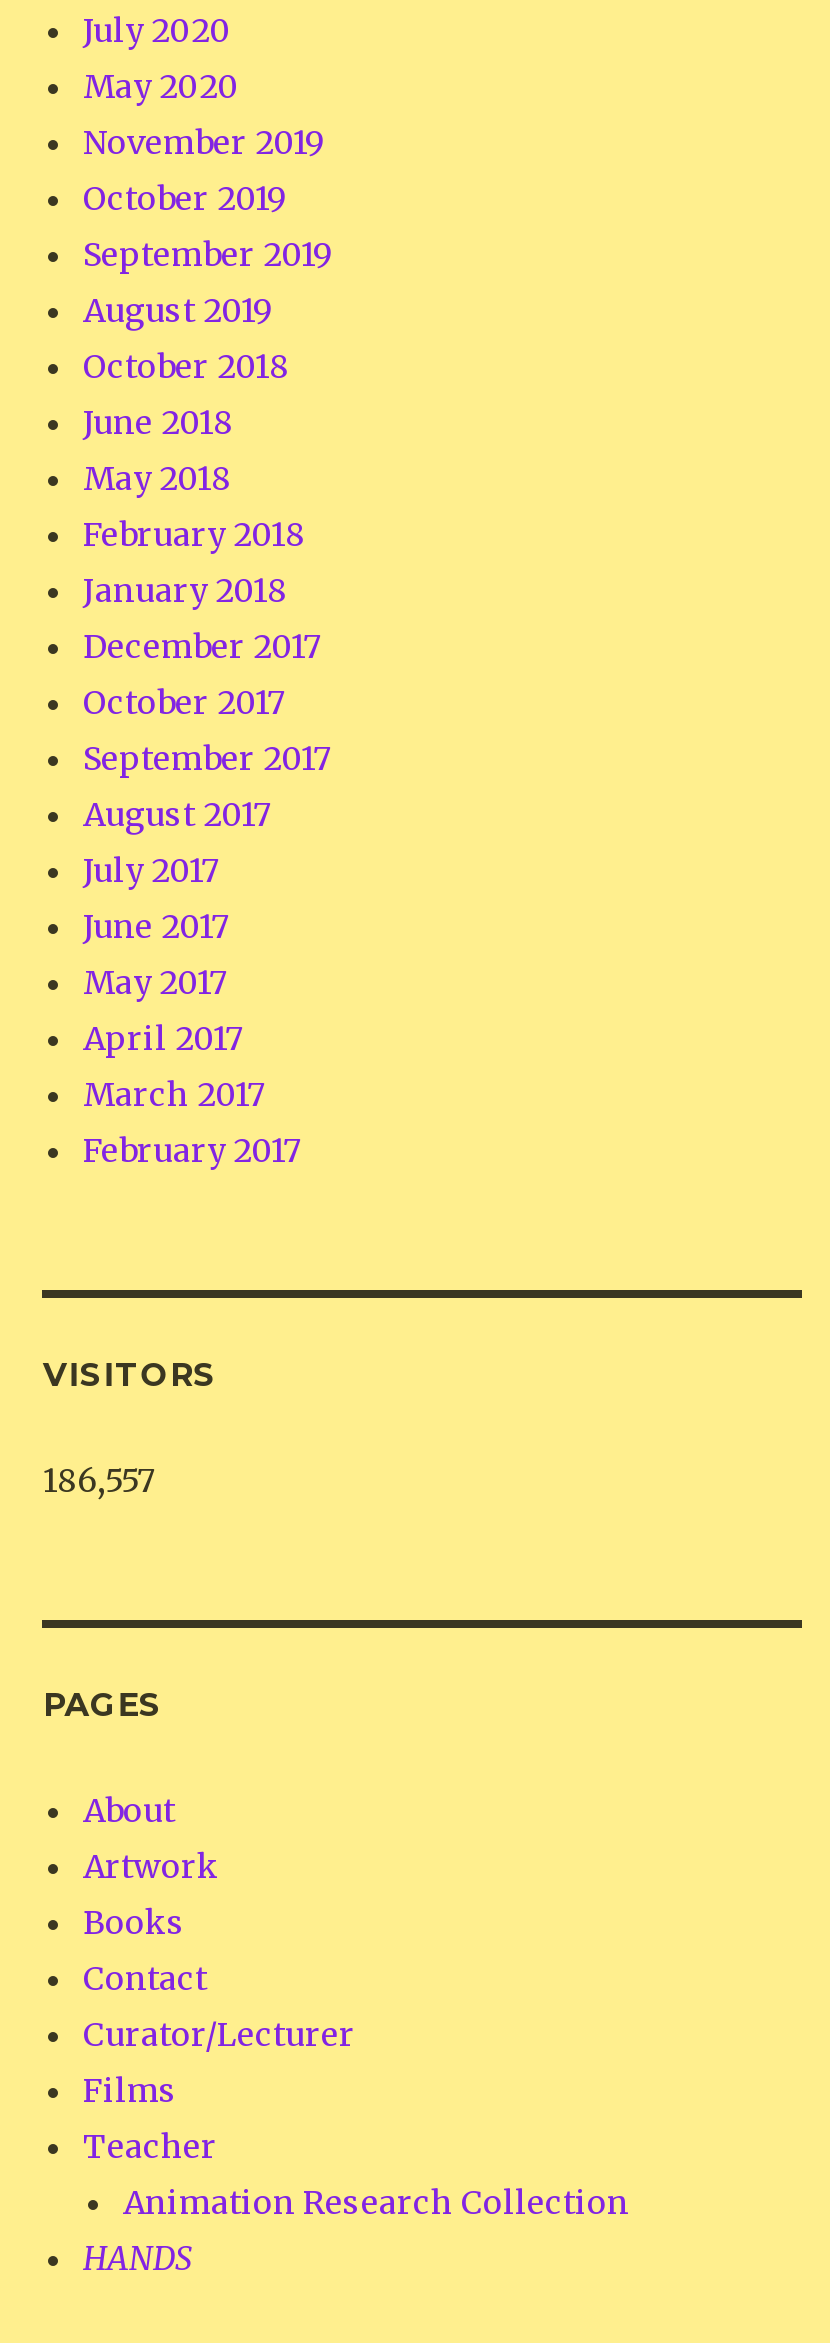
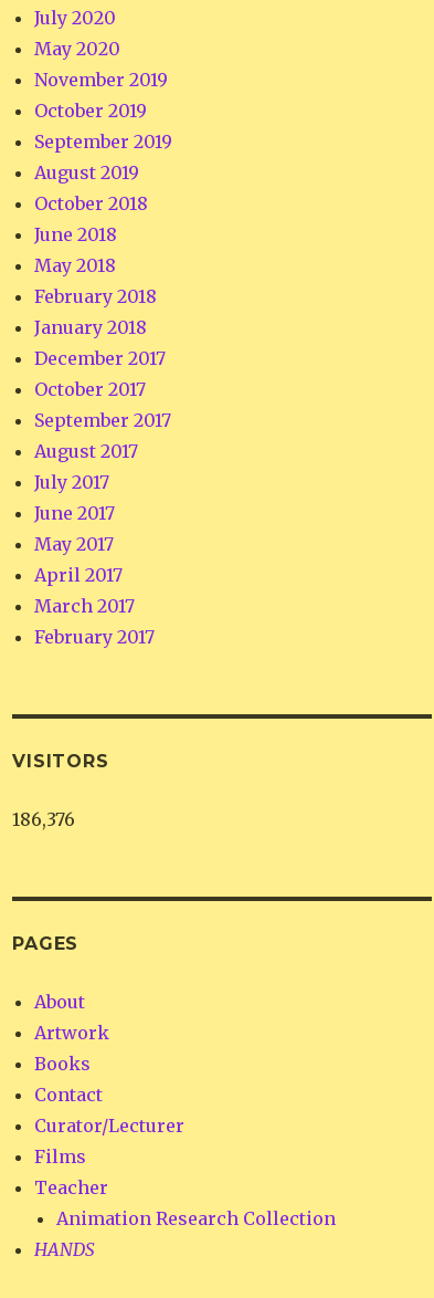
[43,1460,155,1500] 186,557 -> [13,808,76,830] 186,376

